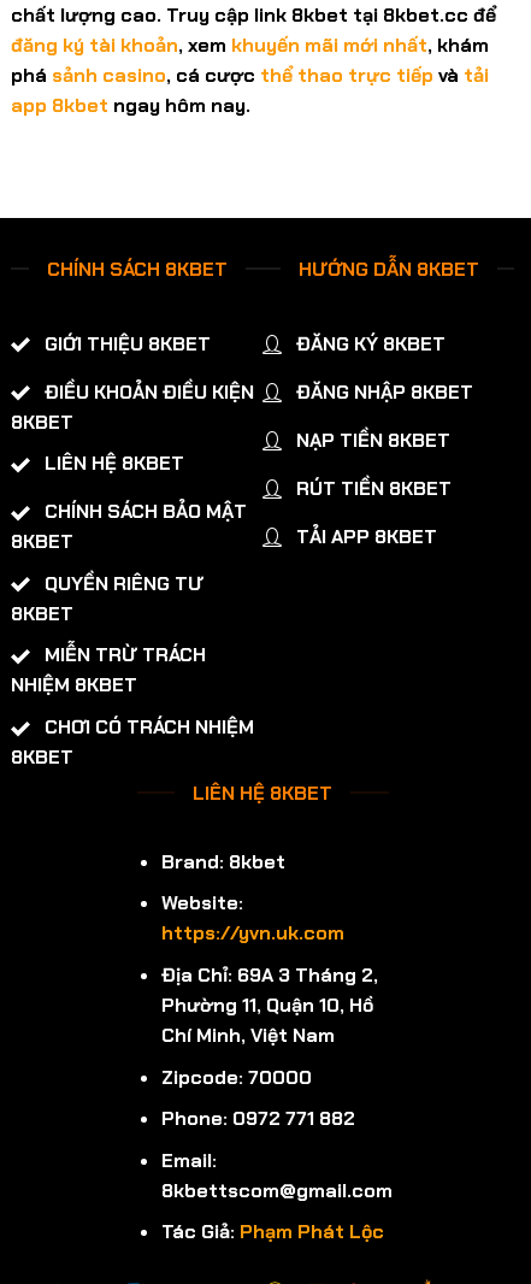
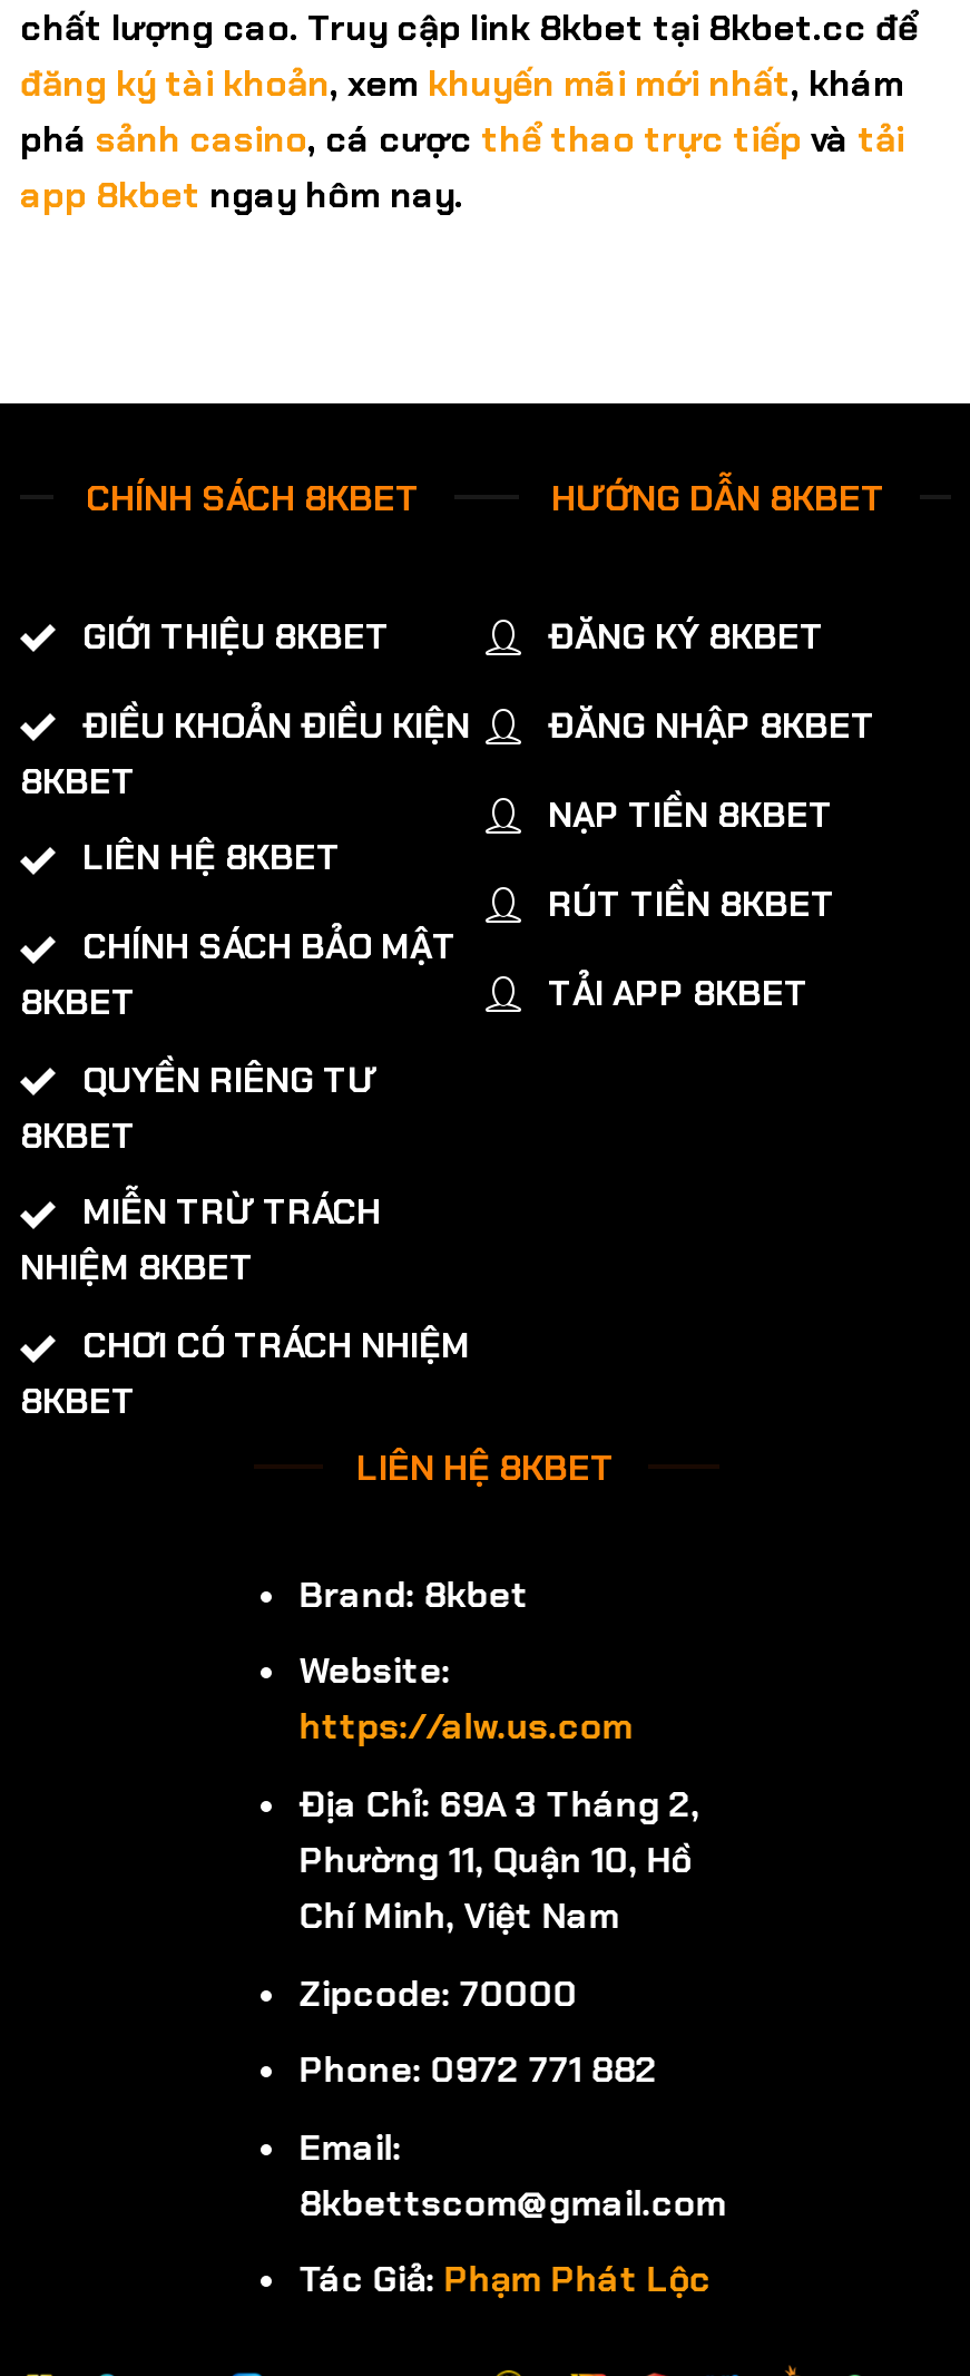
[162,921,345,946] https://yvn.uk.com -> [299,1704,633,1751] https://alw.us.com

